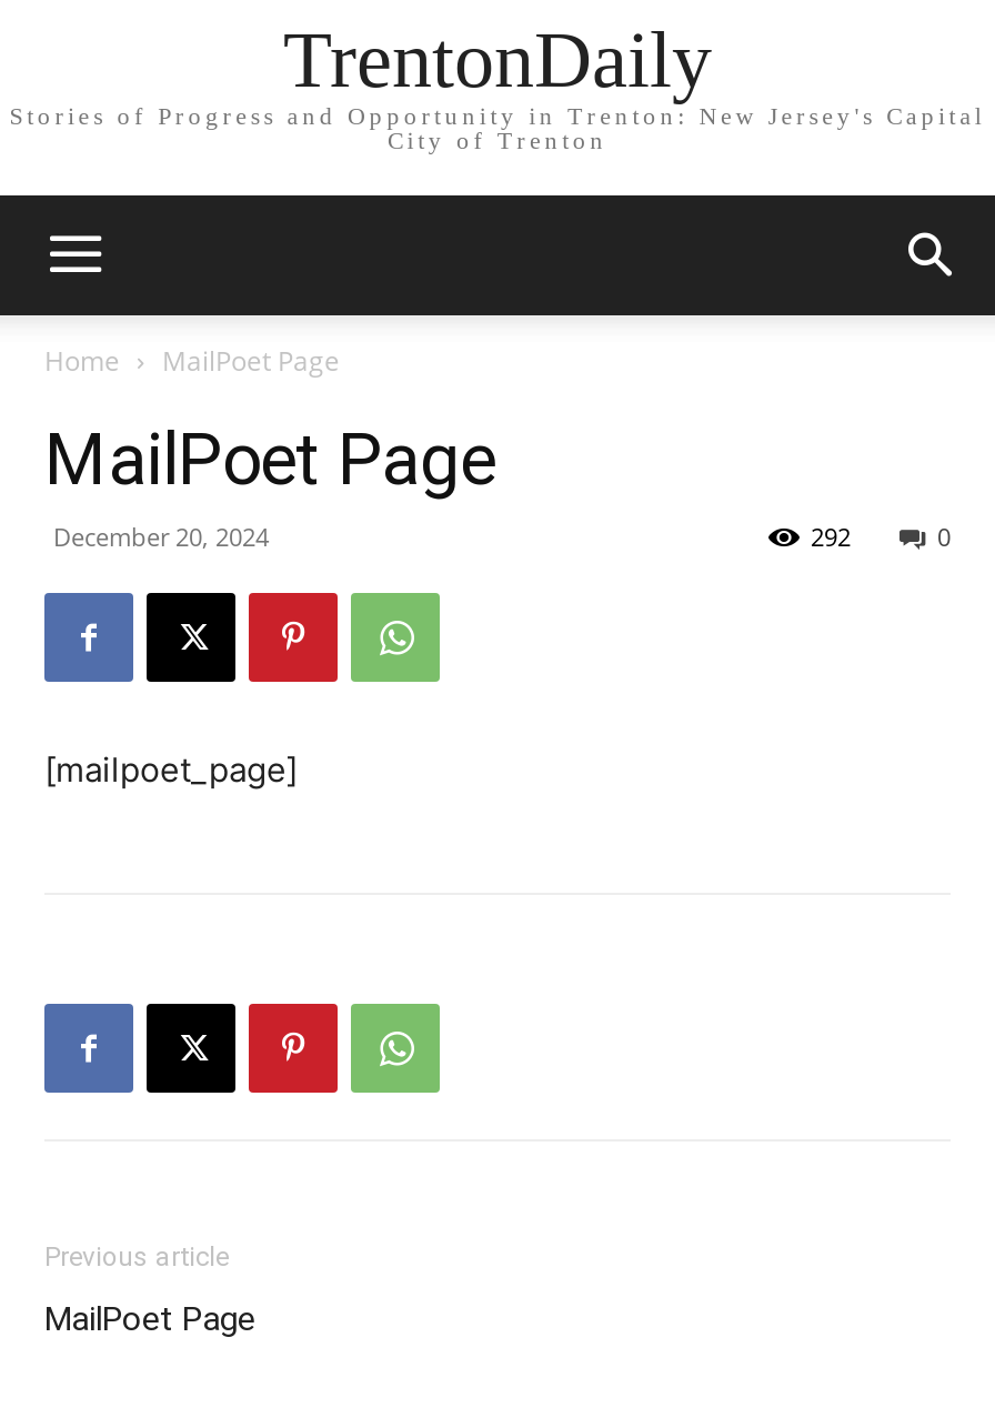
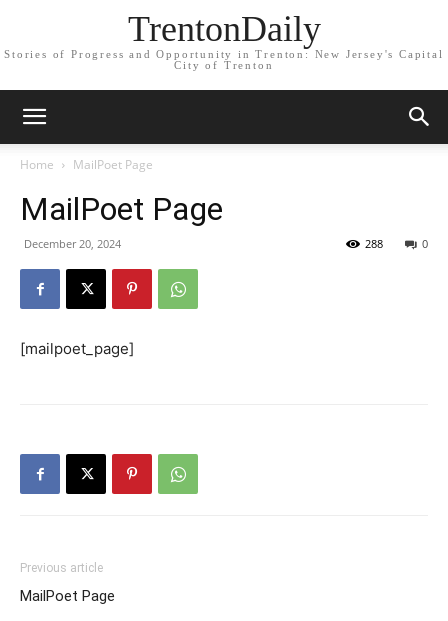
[811,520,851,553] 292 -> [365,236,383,251] 288

